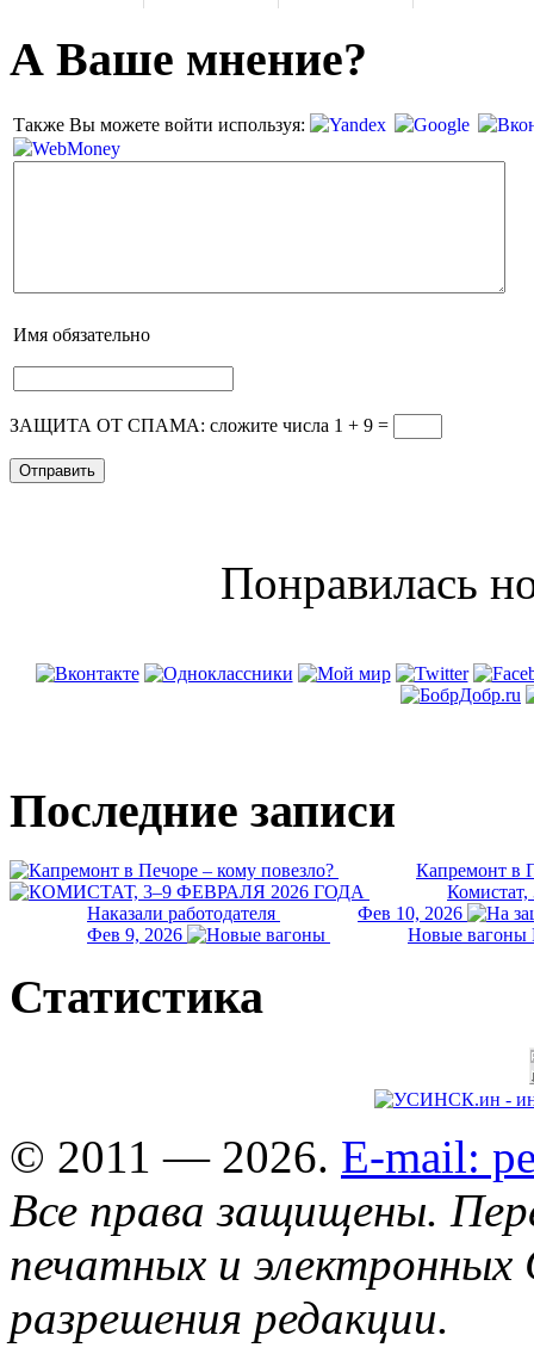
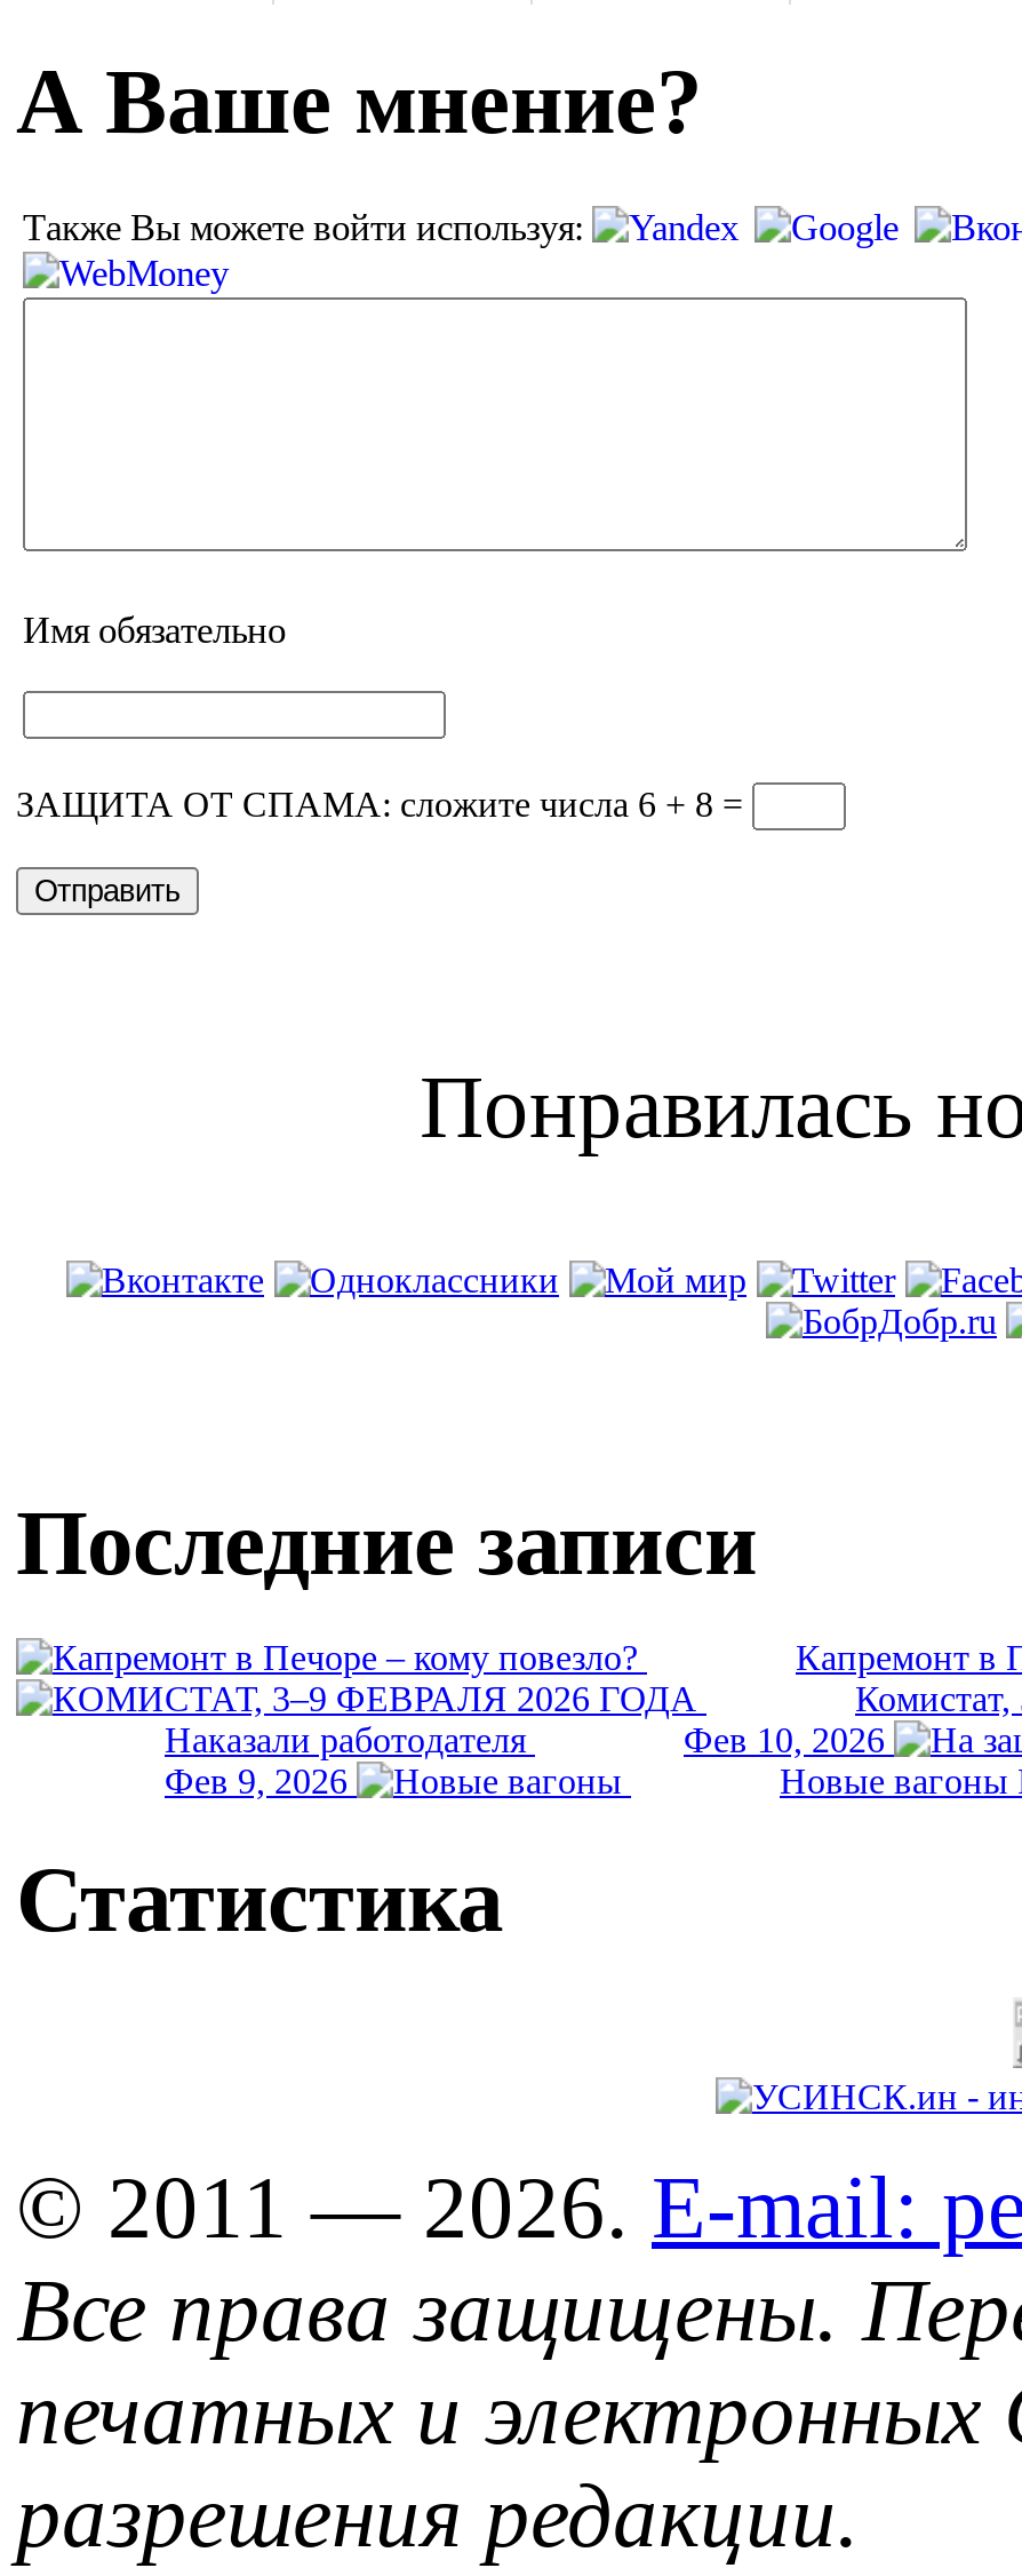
[10,415,393,435] ЗАЩИТА ОТ СПАМА: сложите числа 1 + 9 = -> [16,784,752,823] ЗАЩИТА ОТ СПАМА: сложите числа 6 + 8 =

